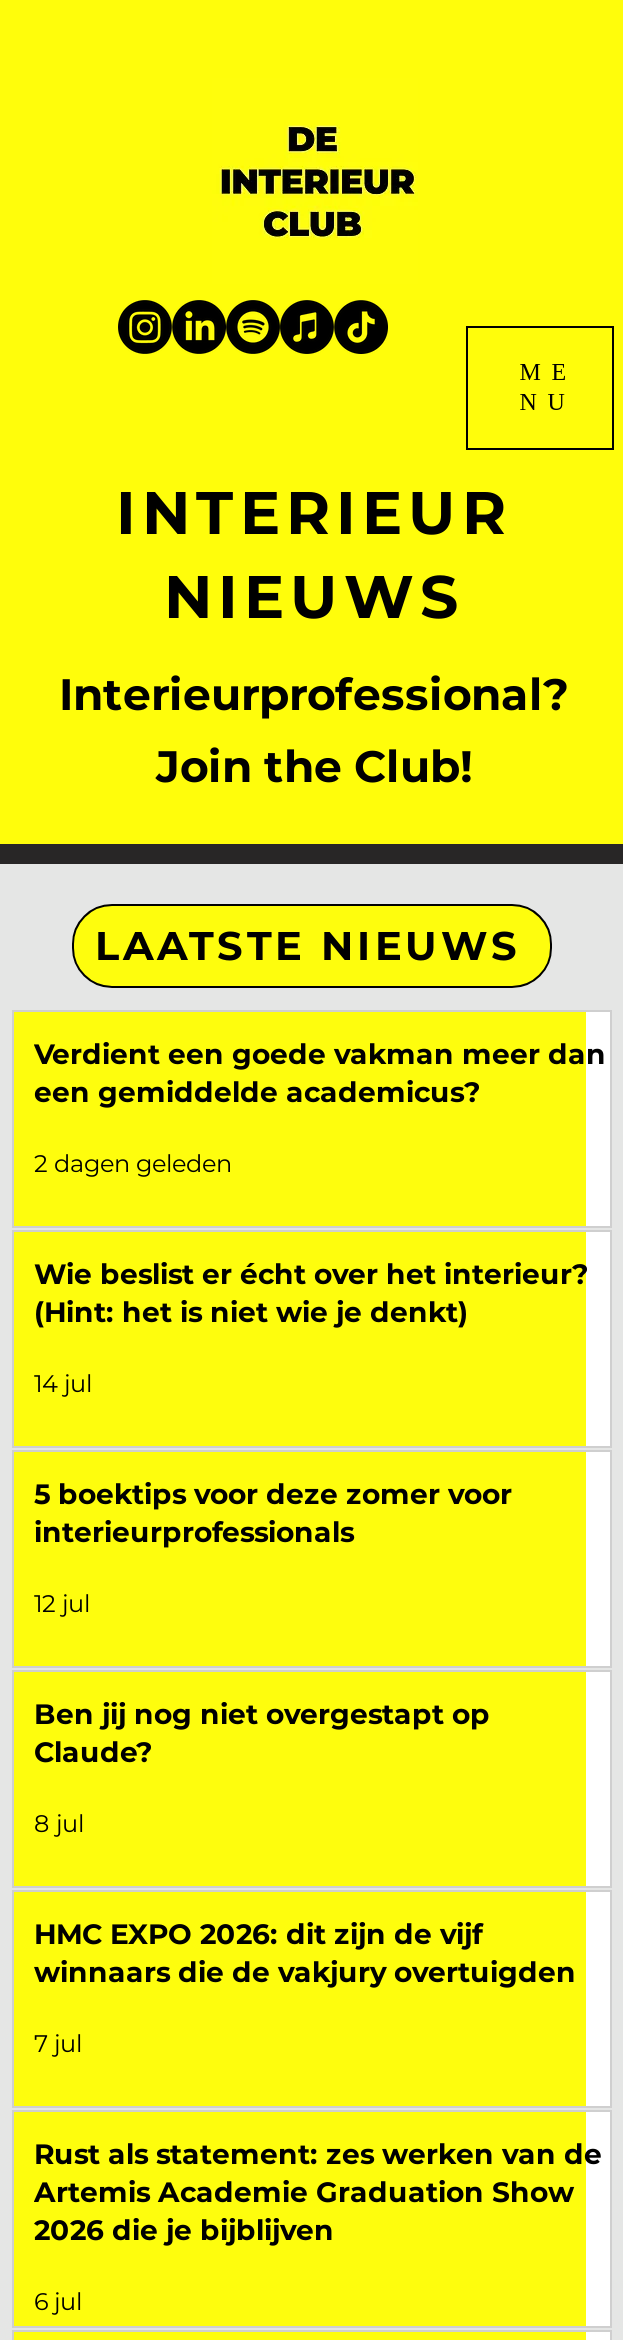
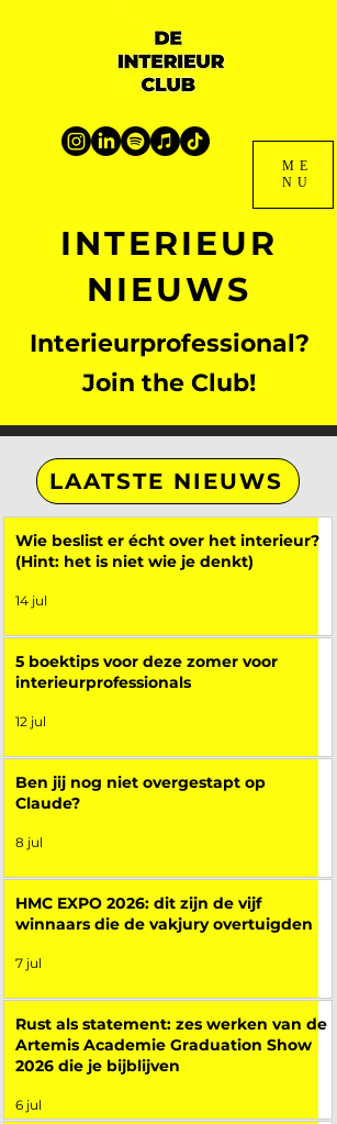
[34,1036,606,1177] Verdient een goede vakman meer dan | een gemiddelde academicus? | 2 dagen geleden -> none

